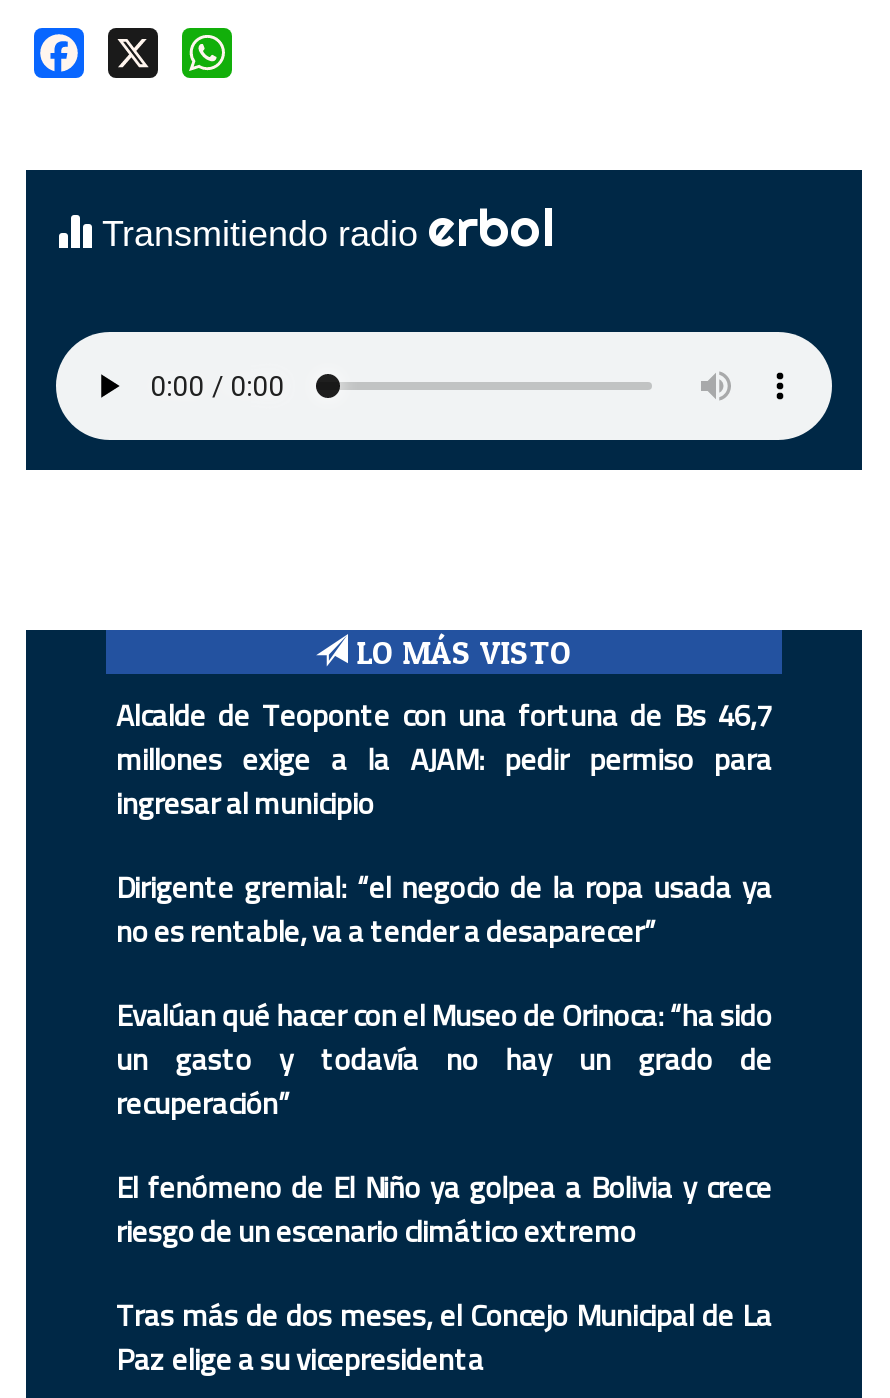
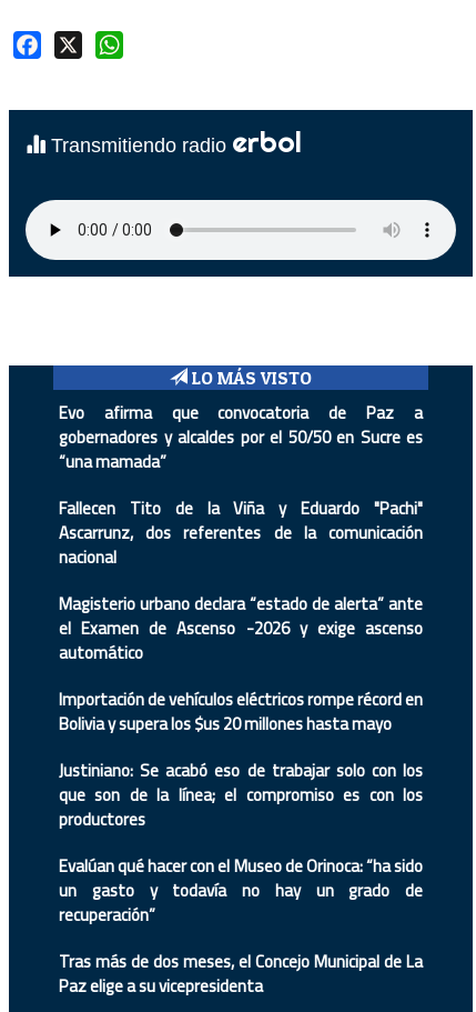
[116,686,772,960] Alcalde de Teoponte con una fortuna de Bs 46,7 | millones exige a la AJAM: pedir permiso para | ingresar al municipio | Dirigente gremial: “el negocio de la ropa usada ya | no es rentable, va a tender a desaparecer” -> [59,397,423,835] Evo afirma que convocatoria de Paz a | gobernadores y alcaldes por el 50/50 en Sucre es | “una mamada” | Fallecen Tito de la Viña y Eduardo "Pachi" | Ascarrunz, dos referentes de la comunicación | nacional | Magisterio urbano declara “estado de alerta” ante | el Examen de Ascenso -2026 y exige ascenso | automático | Importación de vehículos eléctricos rompe récord en | Bolivia y supera los $us 20 millones hasta mayo | Justiniano: Se acabó eso de trabajar solo con los | que son de la línea; el compromiso es con los | productores
moved [116,986,772,1088] -> [59,850,423,907]: Evalúan qué hacer con el Museo de Orinoca: “ha sido | un gasto y todavía no hay un grado de
[116,1158,772,1260] El fenómeno de El Niño ya golpea a Bolivia y crece | riesgo de un escenario climático extremo -> none

